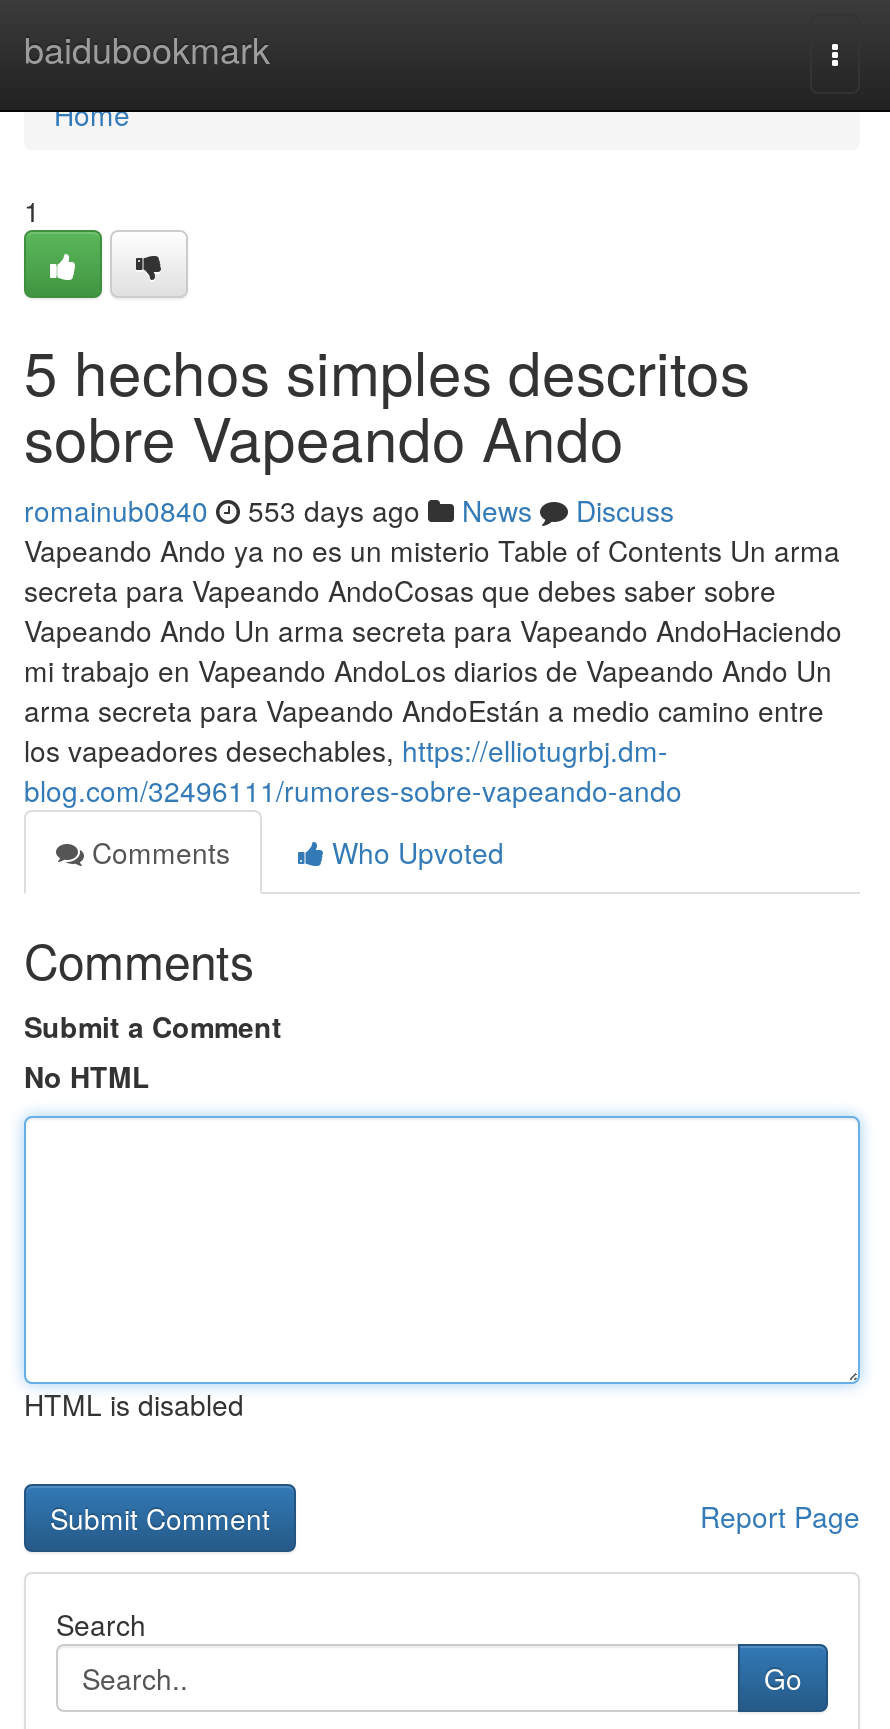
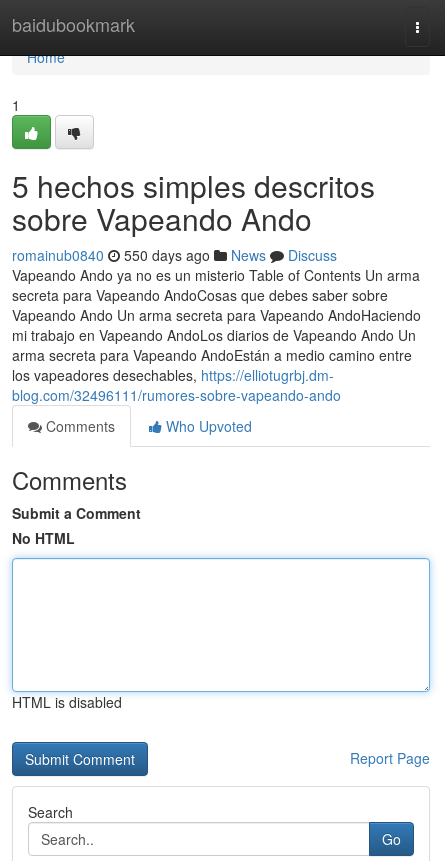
[24,490,674,530] romainub0840 553 days ago News Discuss -> [12,245,337,265] romainub0840 550 days ago News Discuss

